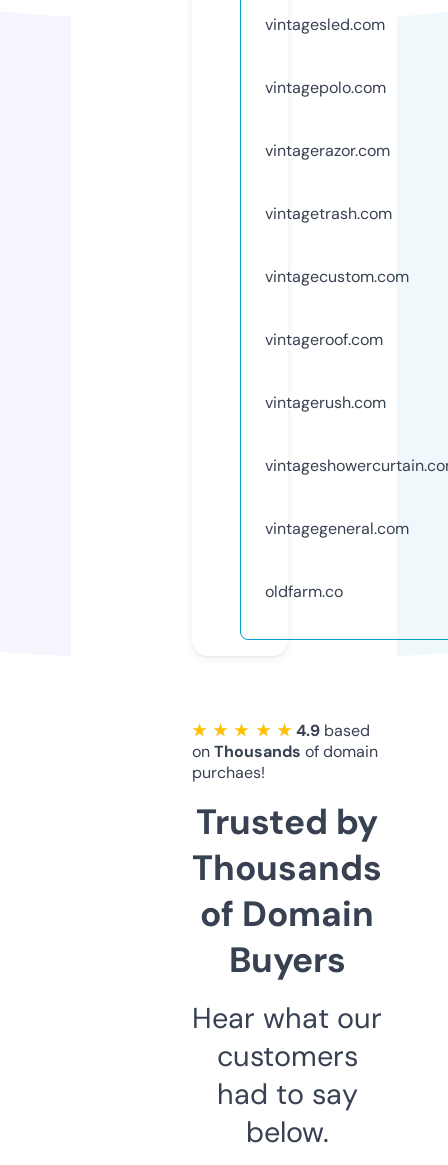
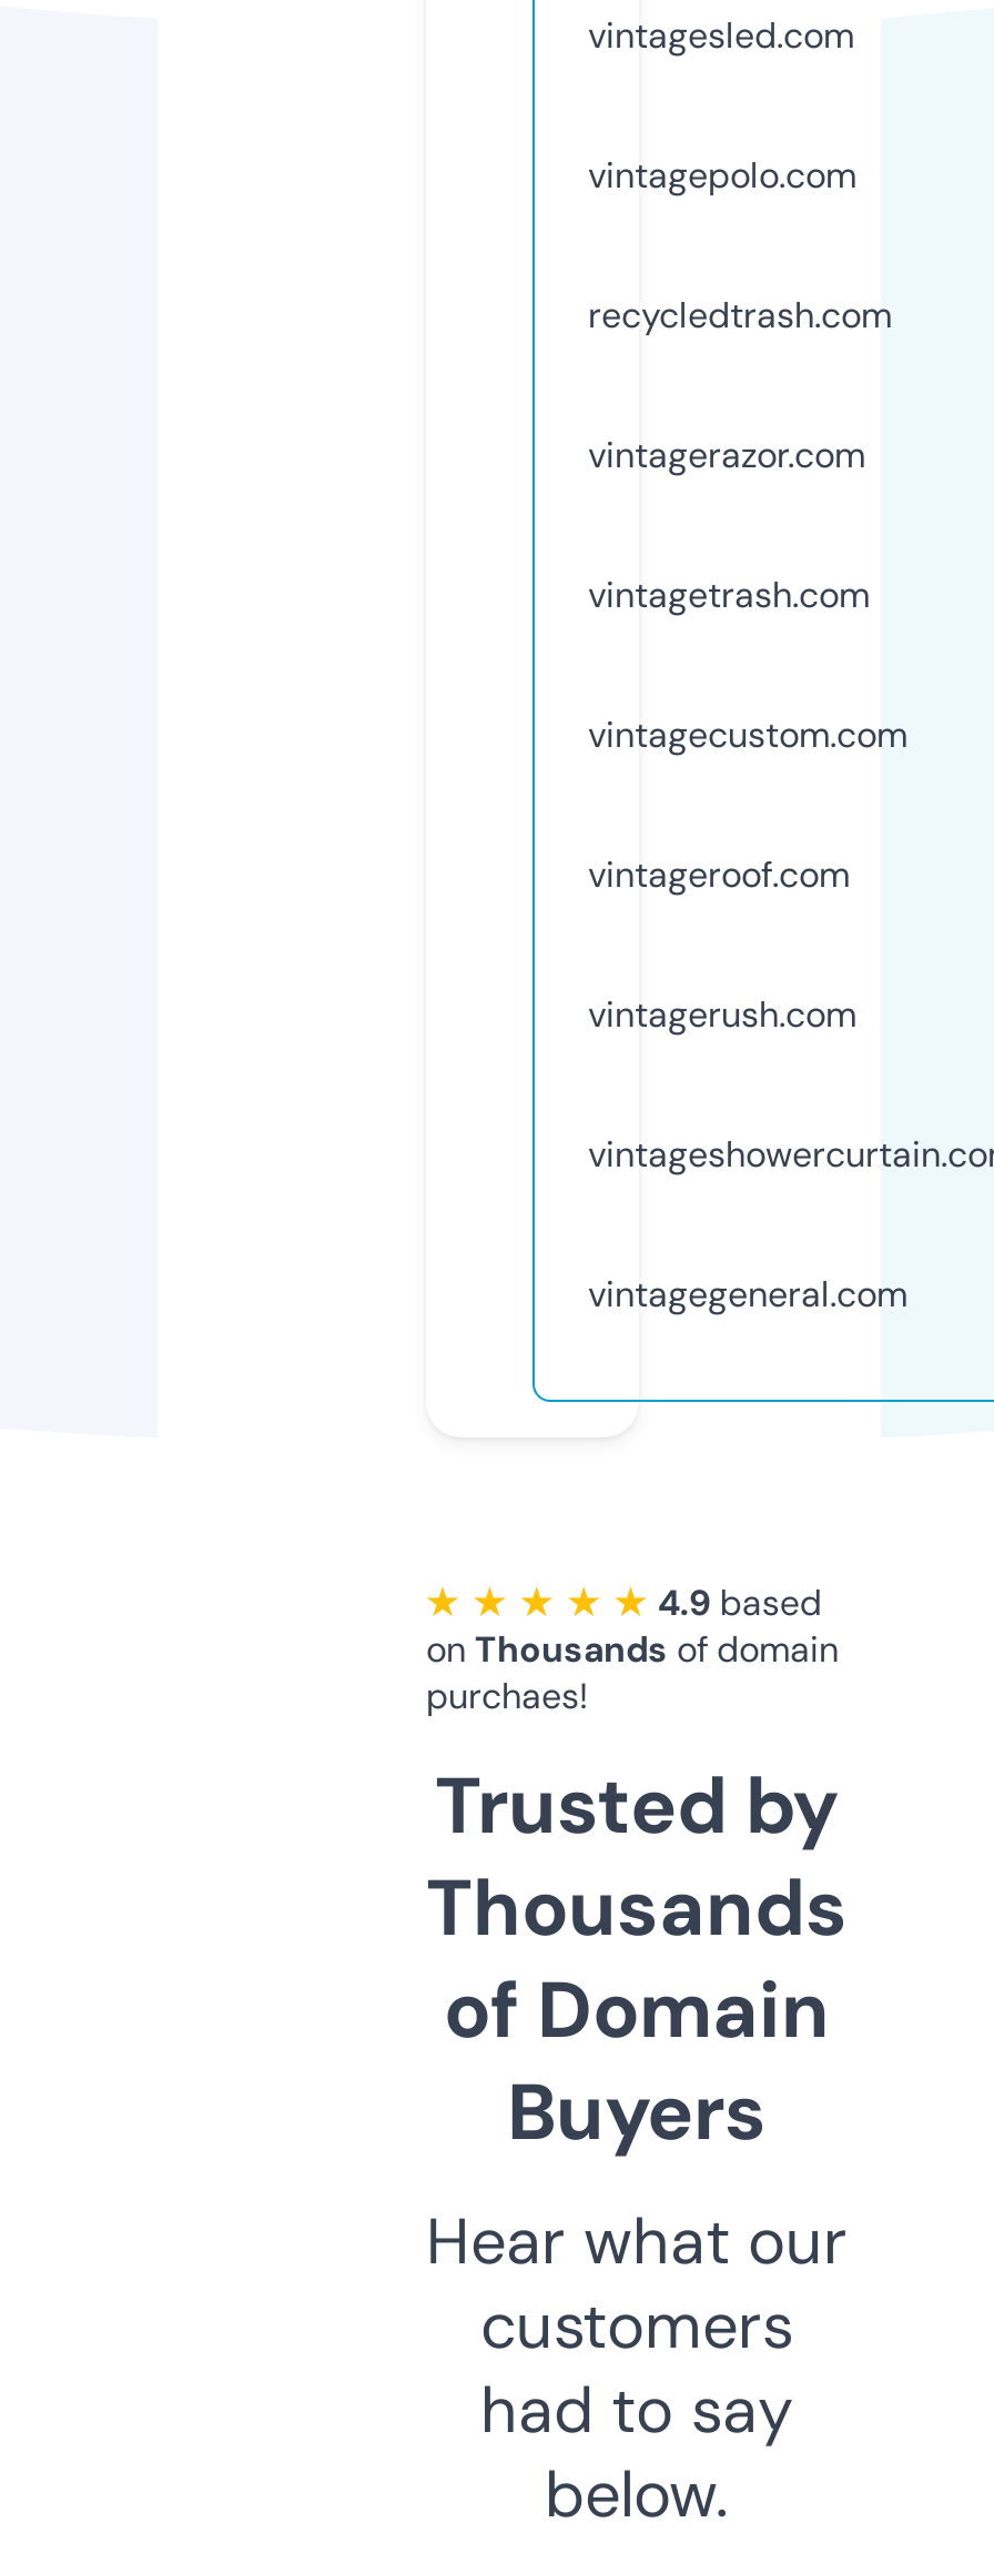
none -> [588,291,892,338] recycledtrash.com
moved [265,140,409,539] -> [588,431,907,1317]: vintagerazor.com | vintagetrash.com | vintagecustom.com | vintageroof.com | vintagerush.com | vintagegeneral.com
[265,581,343,602] oldfarm.co -> none

